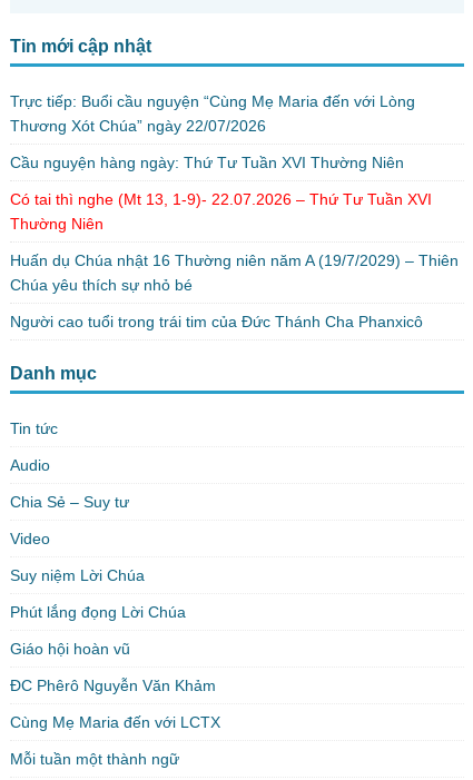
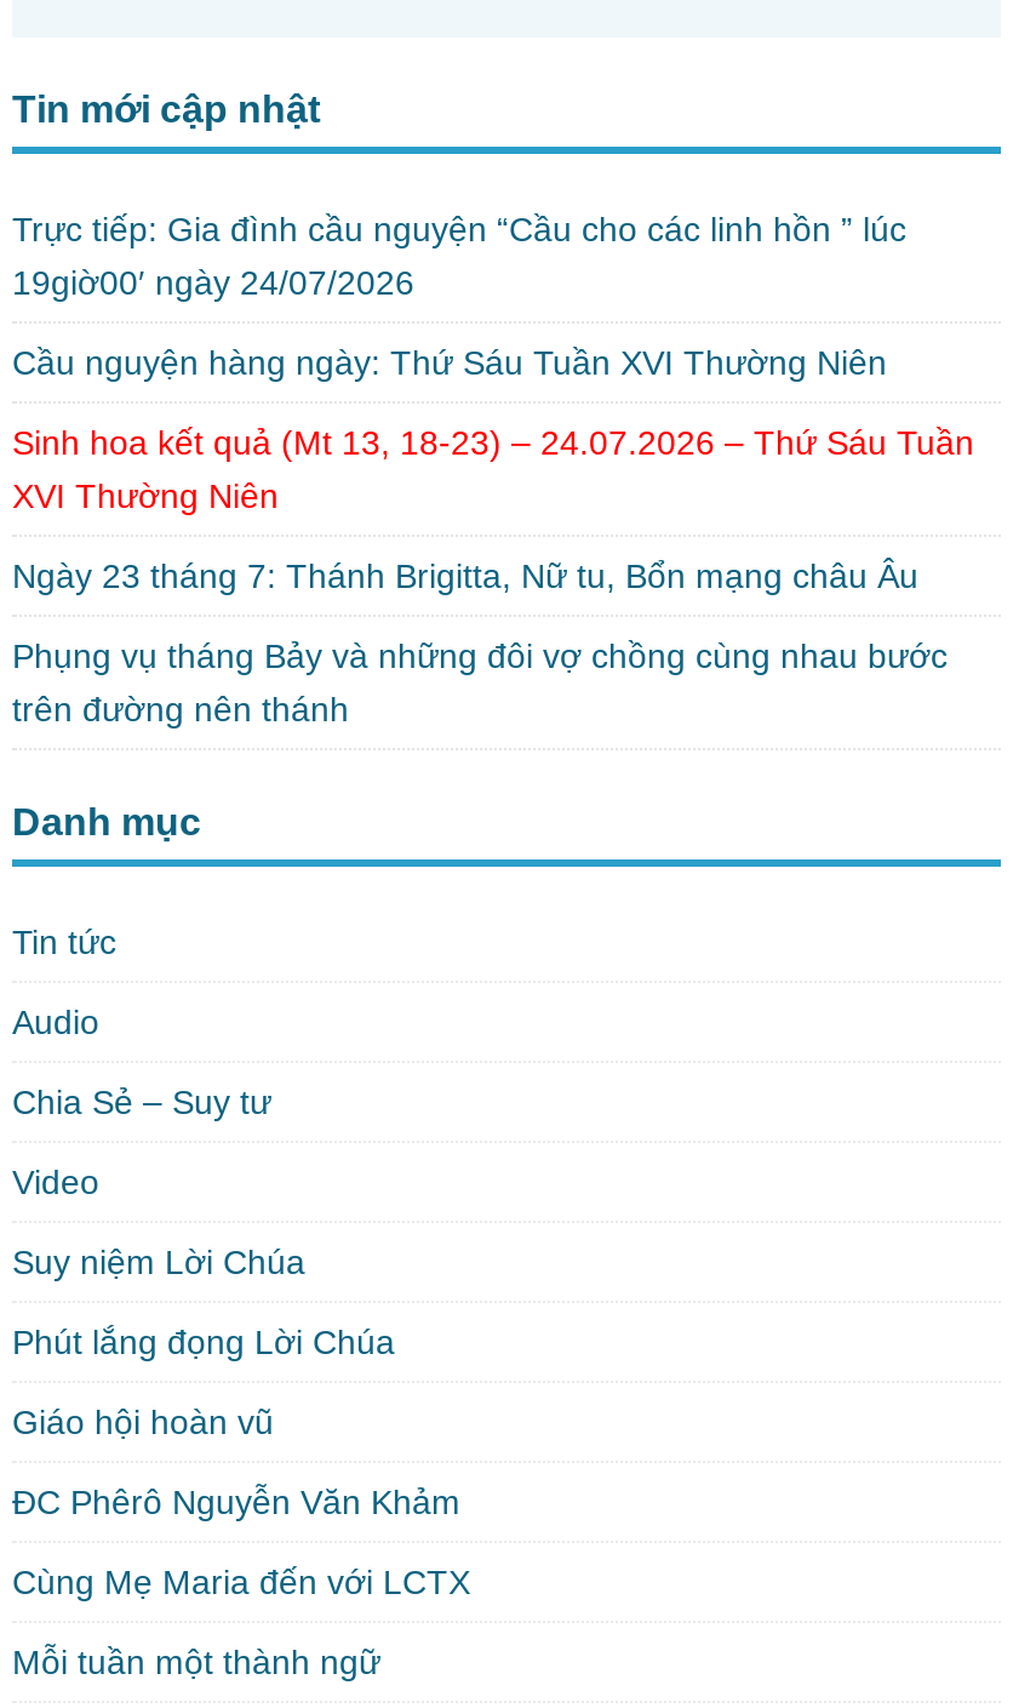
[10,93,415,135] Trực tiếp: Buổi cầu nguyện “Cùng Mẹ Maria đến với Lòng | Thương Xót Chúa” ngày 22/07/2026 -> [12,211,906,303] Trực tiếp: Gia đình cầu nguyện “Cầu cho các linh hồn ” lúc | 19giờ00′ ngày 24/07/2026
[10,154,404,172] Cầu nguyện hàng ngày: Thứ Tư Tuần XVI Thường Niên -> [12,344,887,383] Cầu nguyện hàng ngày: Thứ Sáu Tuần XVI Thường Niên
[10,191,432,233] Có tai thì nghe (Mt 13, 1-9)- 22.07.2026 – Thứ Tư Tuần XVI | Thường Niên -> [12,424,974,516] Sinh hoa kết quả (Mt 13, 18-23) – 24.07.2026 – Thứ Sáu Tuần | XVI Thường Niên
[10,252,459,294] Huấn dụ Chúa nhật 16 Thường niên năm A (19/7/2029) – Thiên | Chúa yêu thích sự nhỏ bé -> [12,557,918,596] Ngày 23 tháng 7: Thánh Brigitta, Nữ tu, Bổn mạng châu Âu
[10,313,423,331] Người cao tuổi trong trái tim của Đức Thánh Cha Phanxicô -> [12,637,948,730] Phụng vụ tháng Bảy và những đôi vợ chồng cùng nhau bước | trên đường nên thánh

